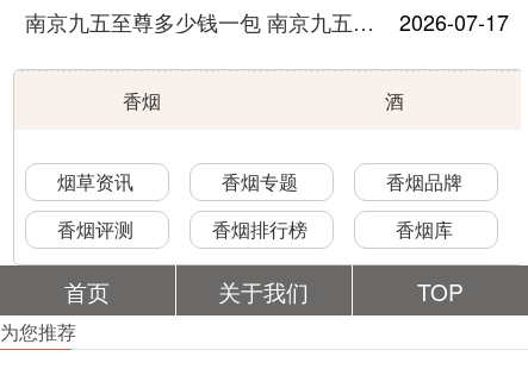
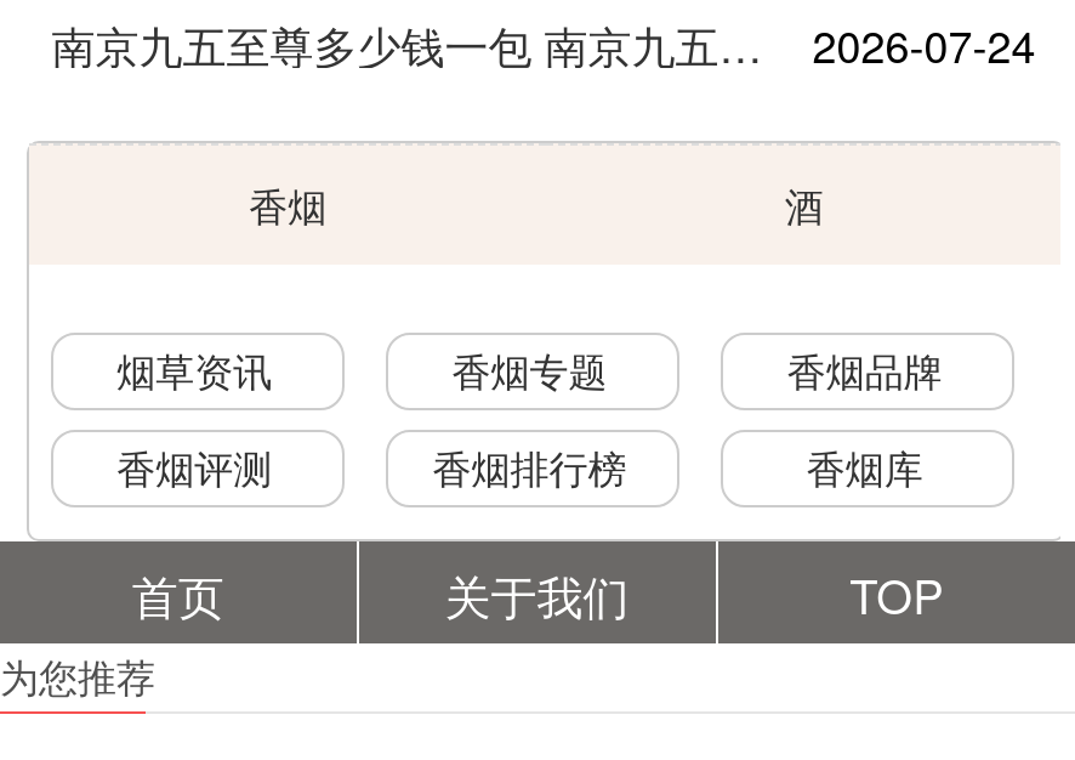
[399,6,509,37] 2026-07-17 -> [812,13,1036,76] 2026-07-24

